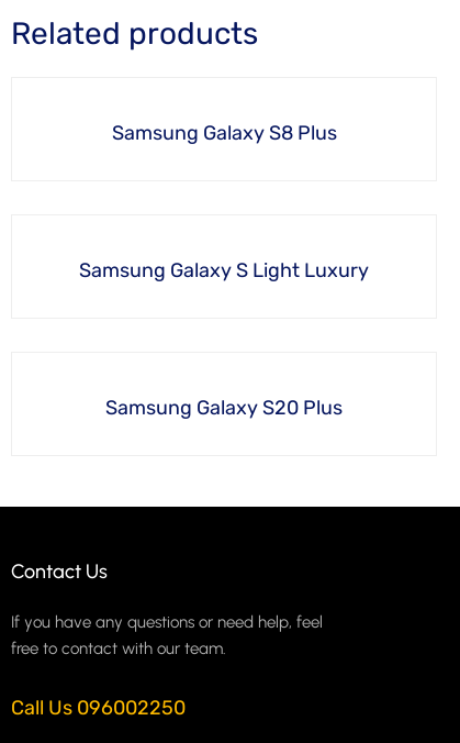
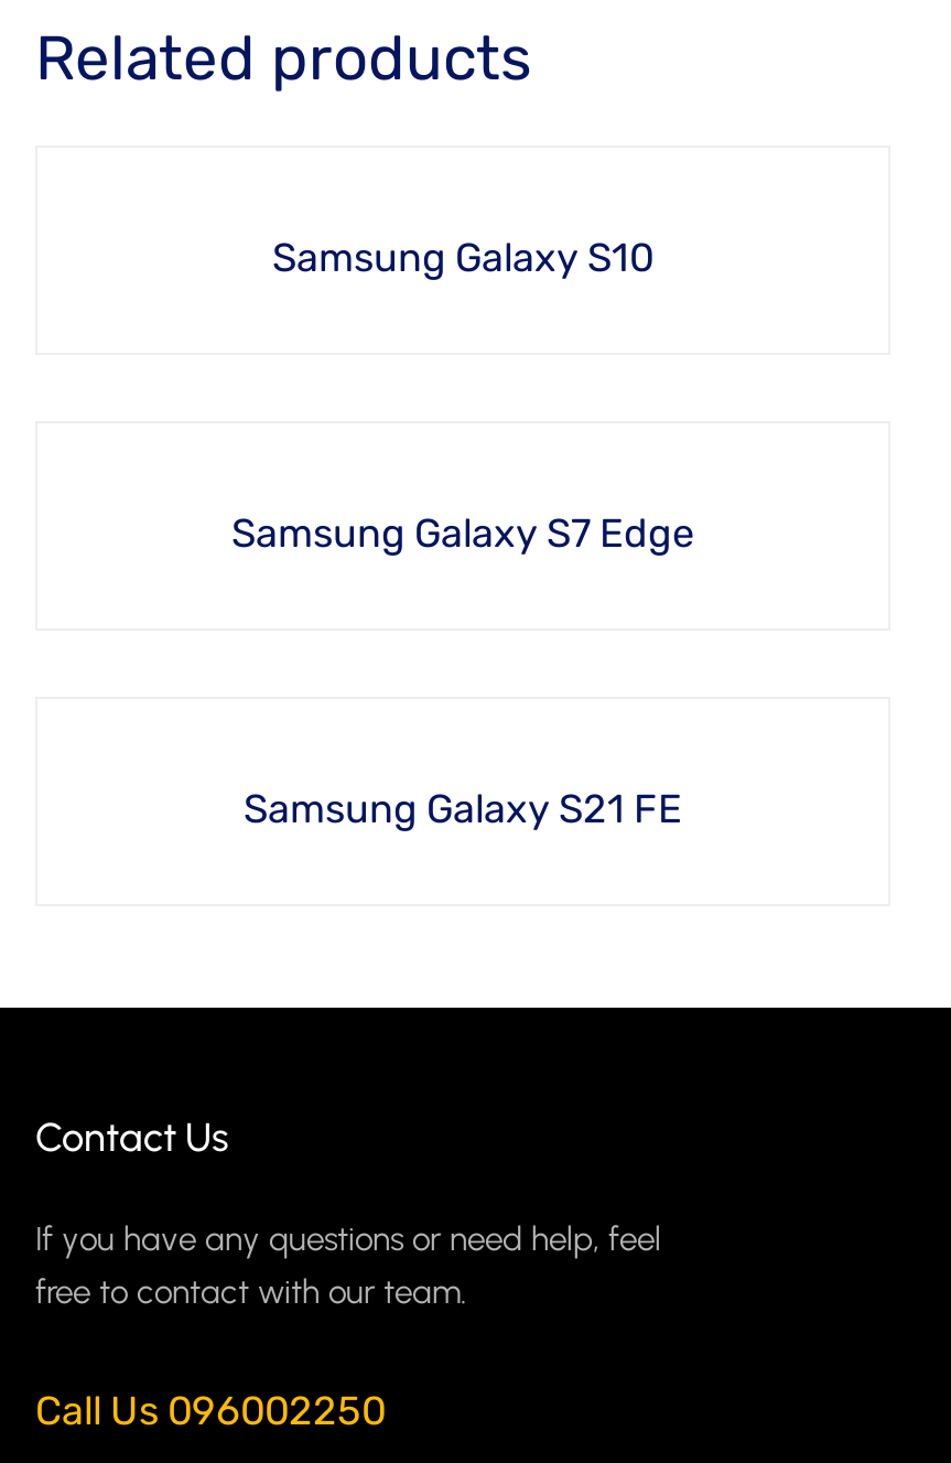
[111,121,336,145] Samsung Galaxy S8 Plus -> [272,234,653,282] Samsung Galaxy S10
[79,258,369,282] Samsung Galaxy S Light Luxury -> [231,509,694,558] Samsung Galaxy S7 Edge
[105,396,343,420] Samsung Galaxy S20 Plus -> [244,785,682,833] Samsung Galaxy S21 FE

